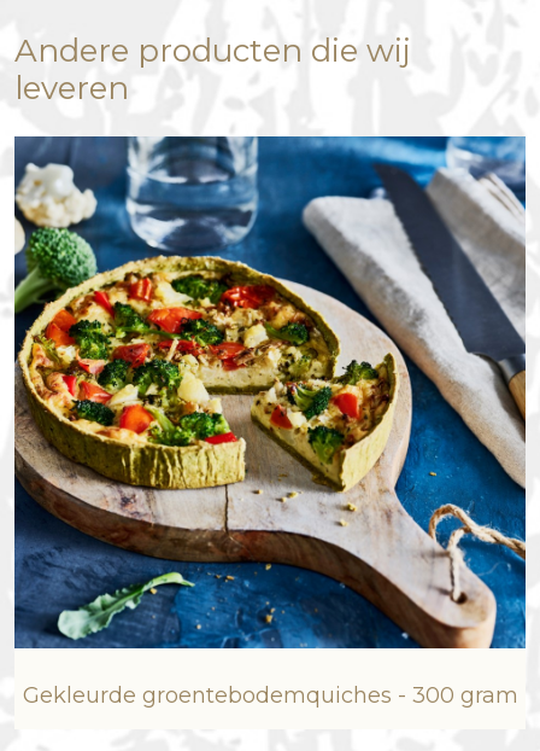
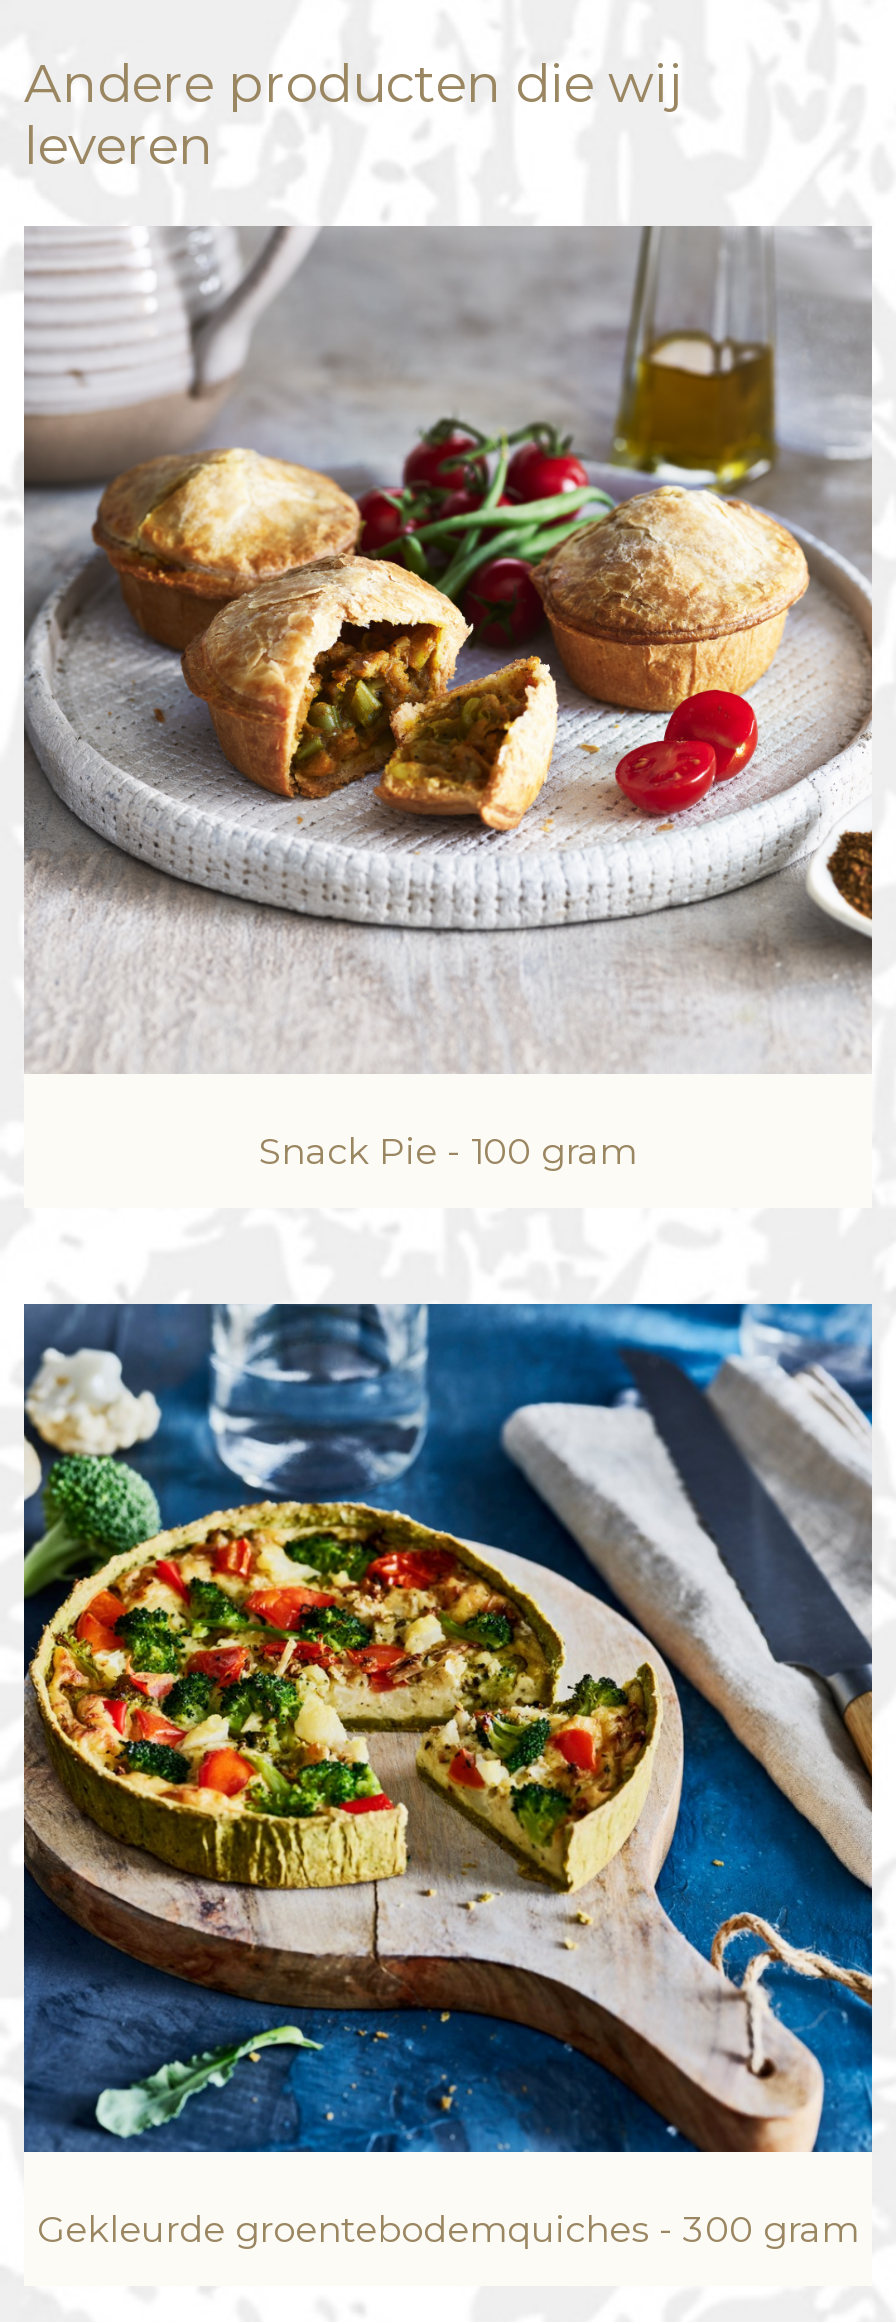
none -> [22,224,874,1173] [image] | Snack Pie - 100 gram

